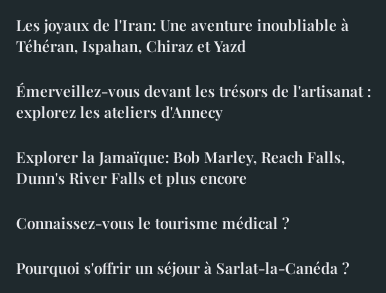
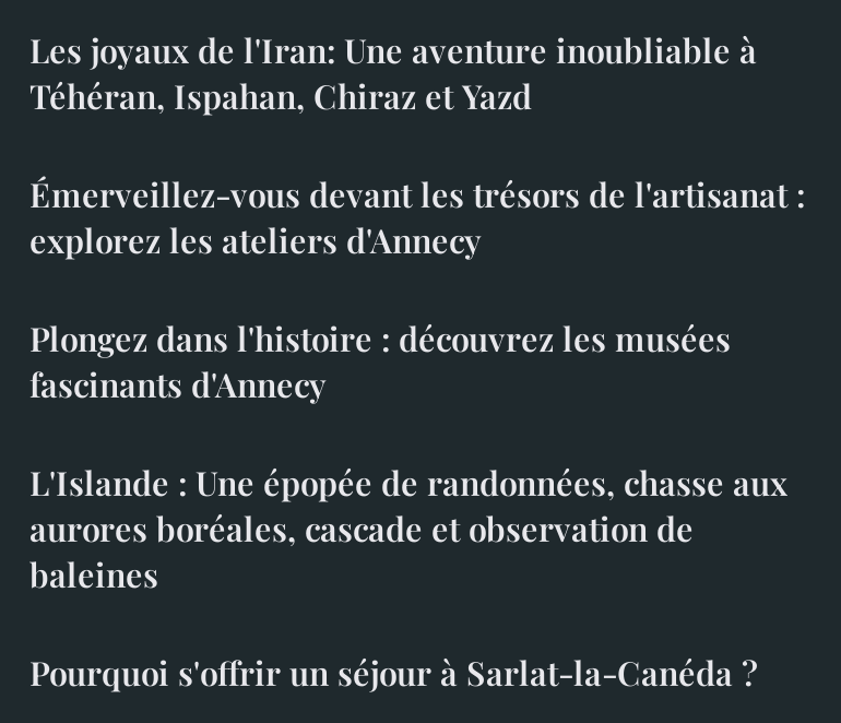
[16,147,345,188] Explorer la Jamaïque: Bob Marley, Reach Falls, | Dunn's River Falls et plus encore -> [29,317,731,406] Plongez dans l'histoire : découvrez les musées | fascinants d'Annecy
[16,213,289,233] Connaissez-vous le tourisme médical ? -> [29,461,787,596] L'Islande : Une épopée de randonnées, chasse aux | aurores boréales, cascade et observation de | baleines

